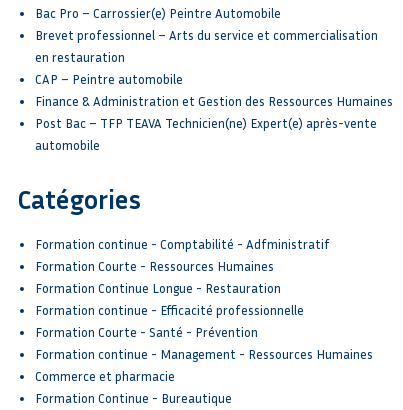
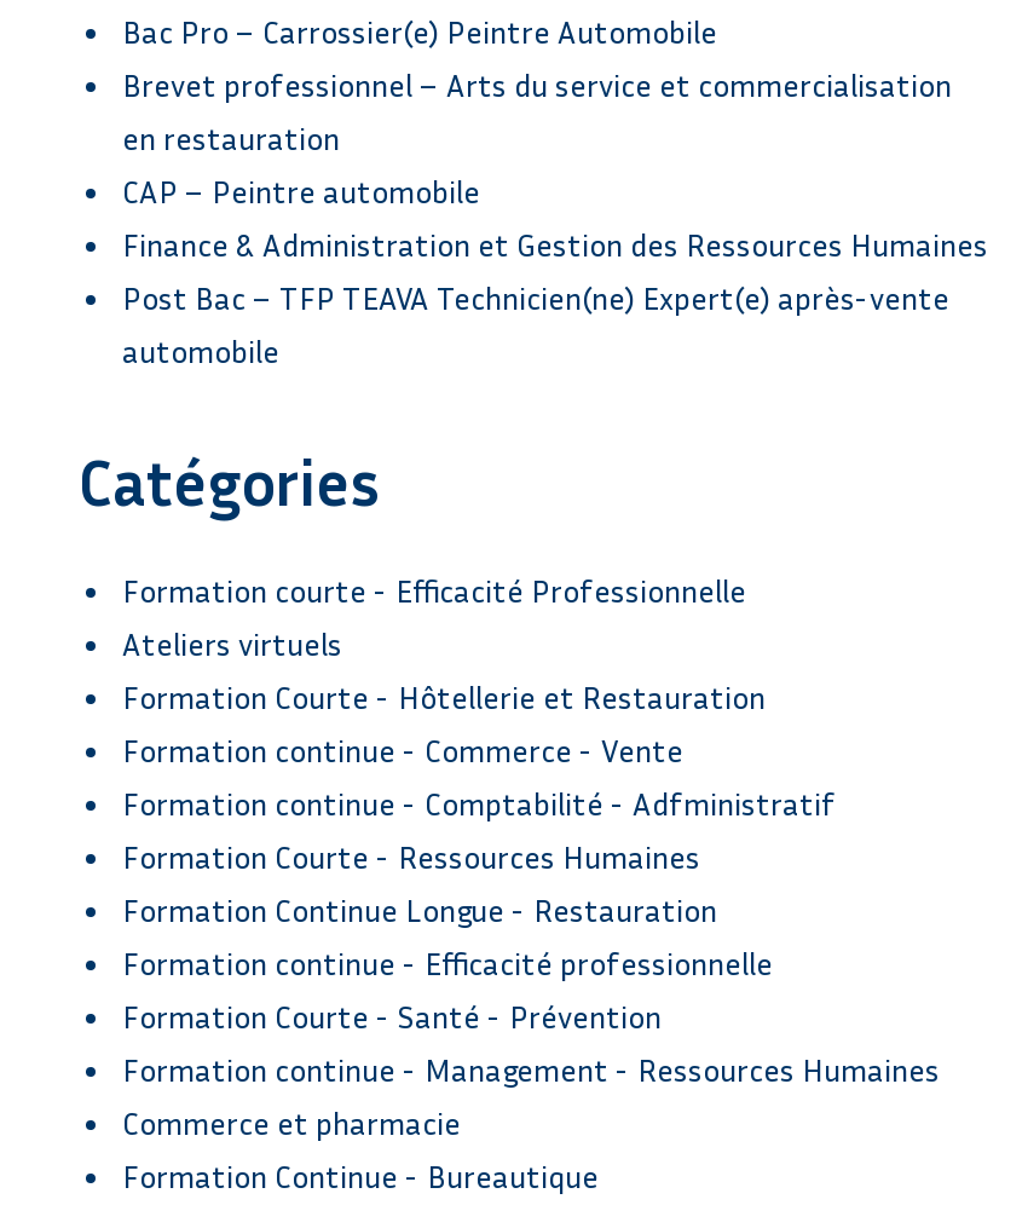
none -> [122,571,766,769] Formation courte - Efficacité Professionnelle | Ateliers virtuels | Formation Courte - Hôtellerie et Restauration | Formation continue - Commerce - Vente

